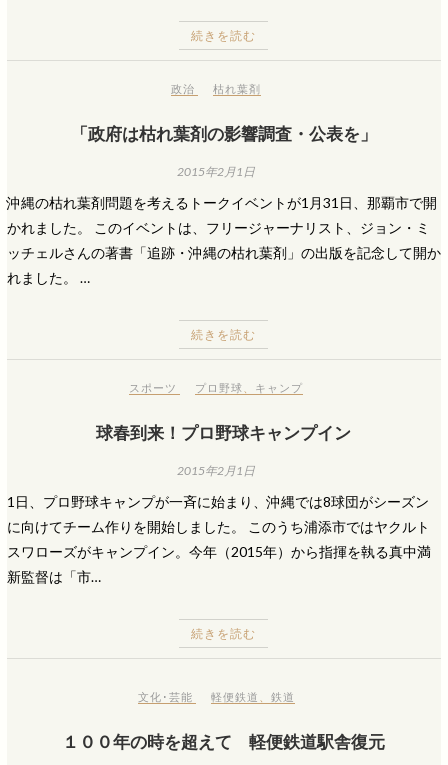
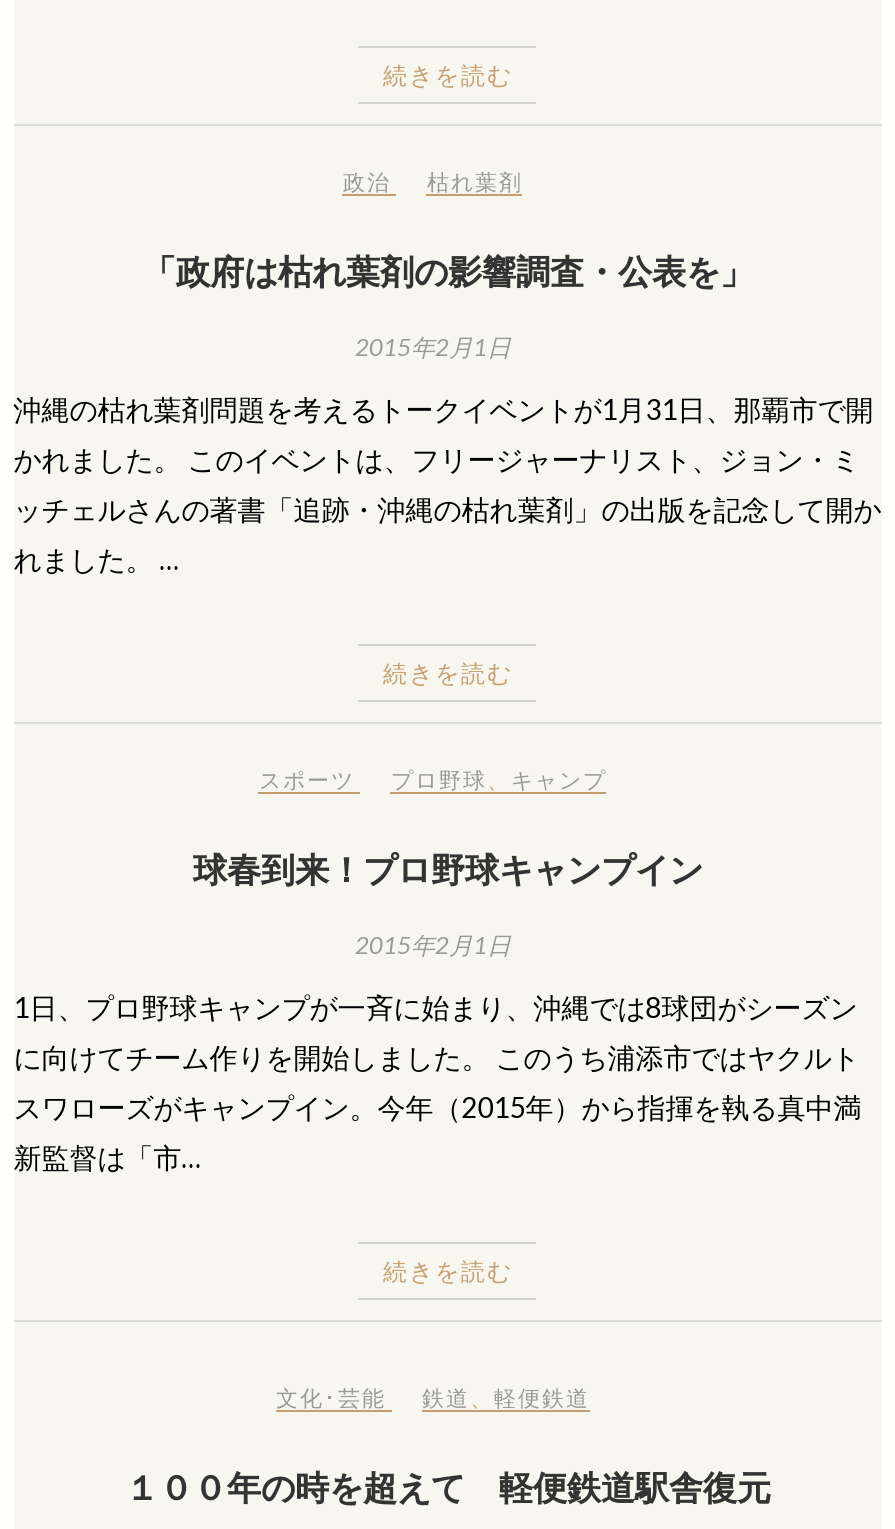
[211,690,295,703] 軽便鉄道、鉄道 -> [422,1384,590,1410] 鉄道、軽便鉄道

